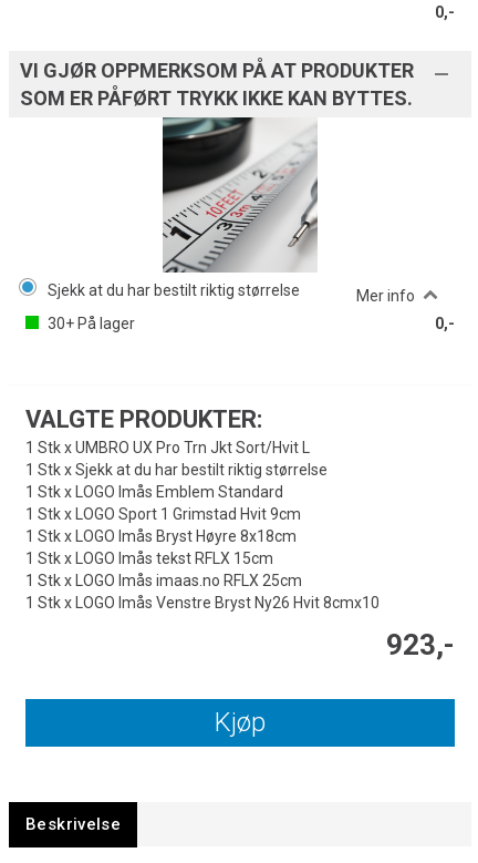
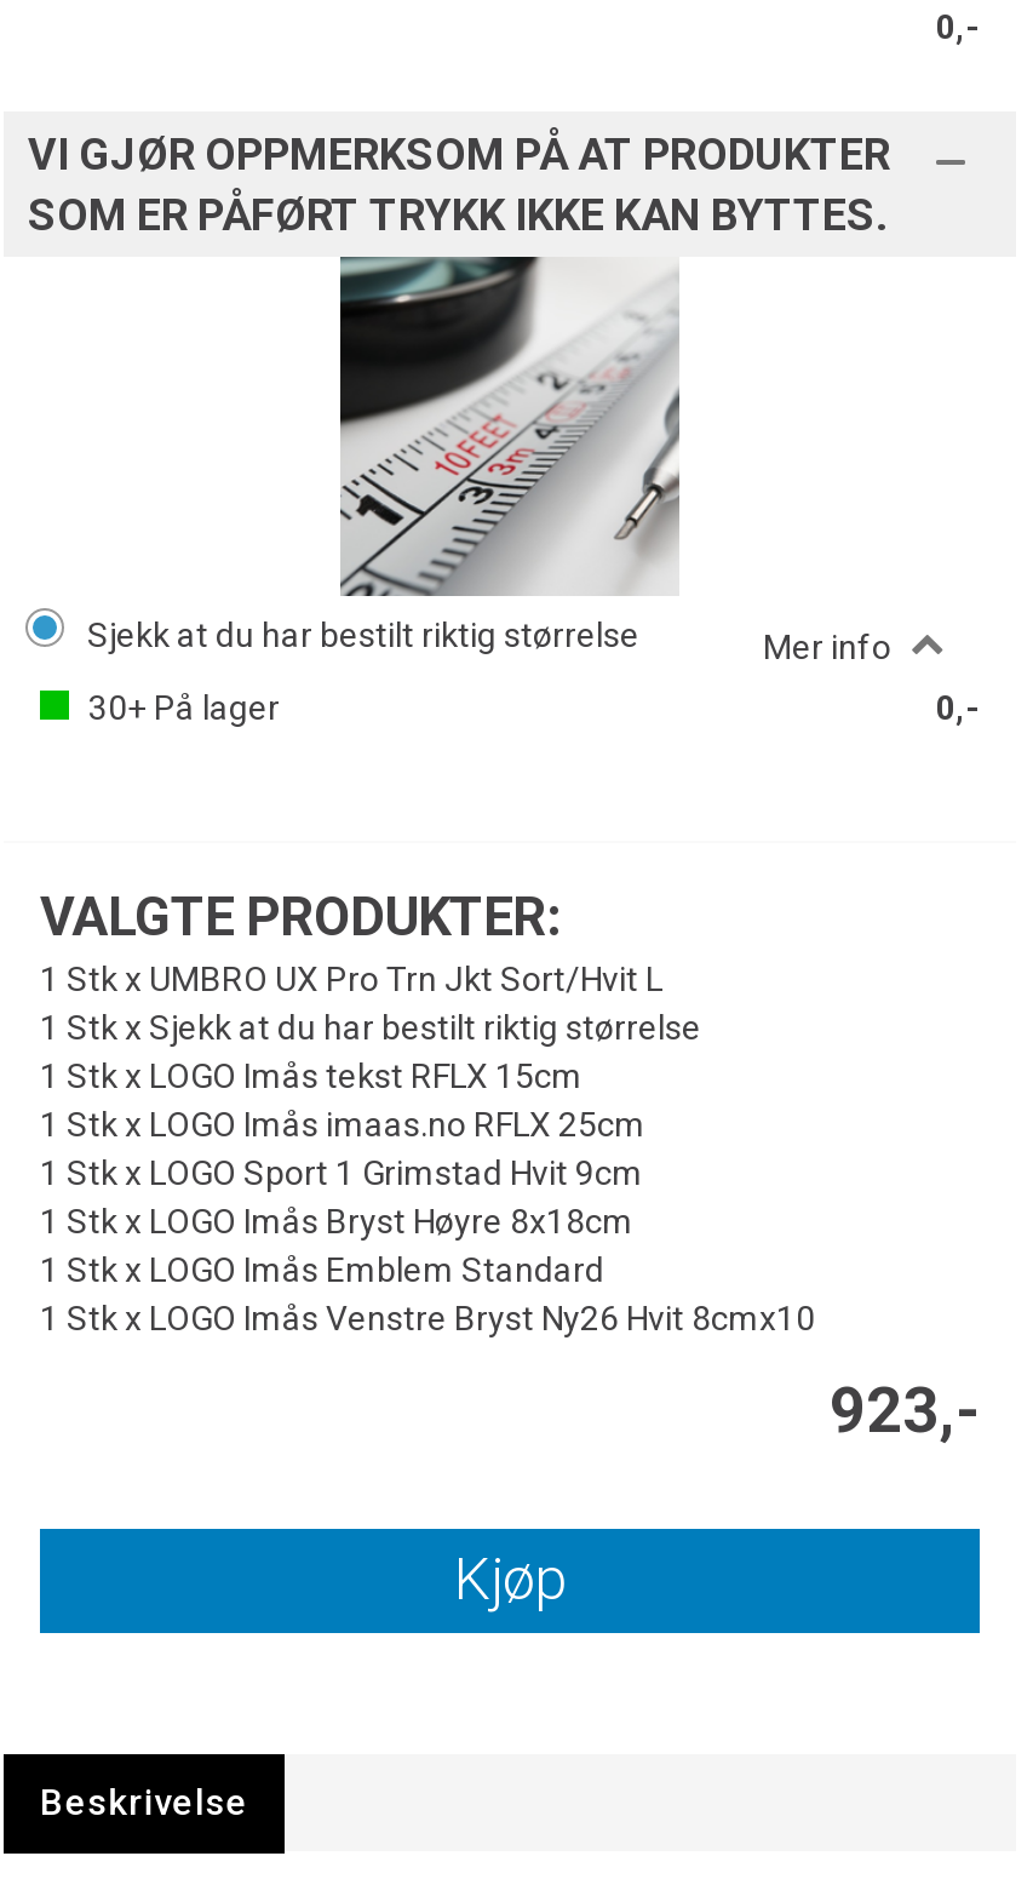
moved [25,483,283,501] -> [40,1250,604,1289]: 1 Stk x LOGO Imås Emblem Standard
moved [25,505,301,545] -> [40,1153,643,1241]: 1 Stk x LOGO Sport 1 Grimstad Hvit 9cm | 1 Stk x LOGO Imås Bryst Høyre 8x18cm
moved [25,549,302,589] -> [40,1056,645,1144]: 1 Stk x LOGO Imås tekst RFLX 15cm | 1 Stk x LOGO Imås imaas.no RFLX 25cm

